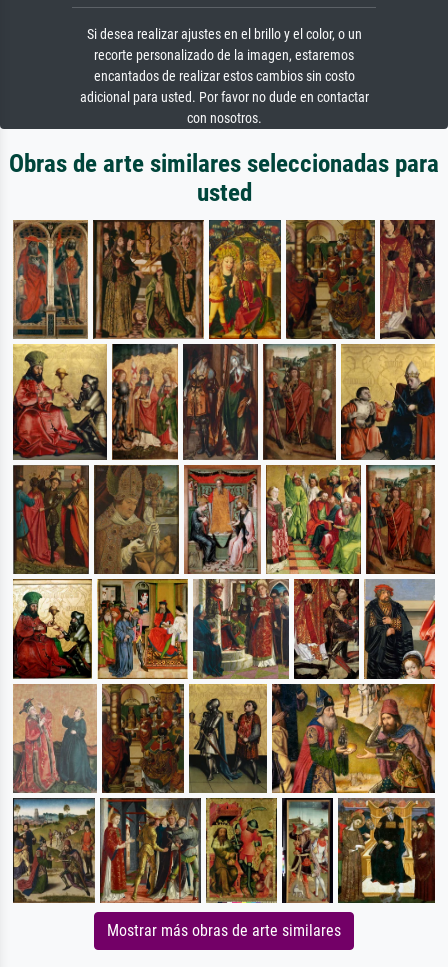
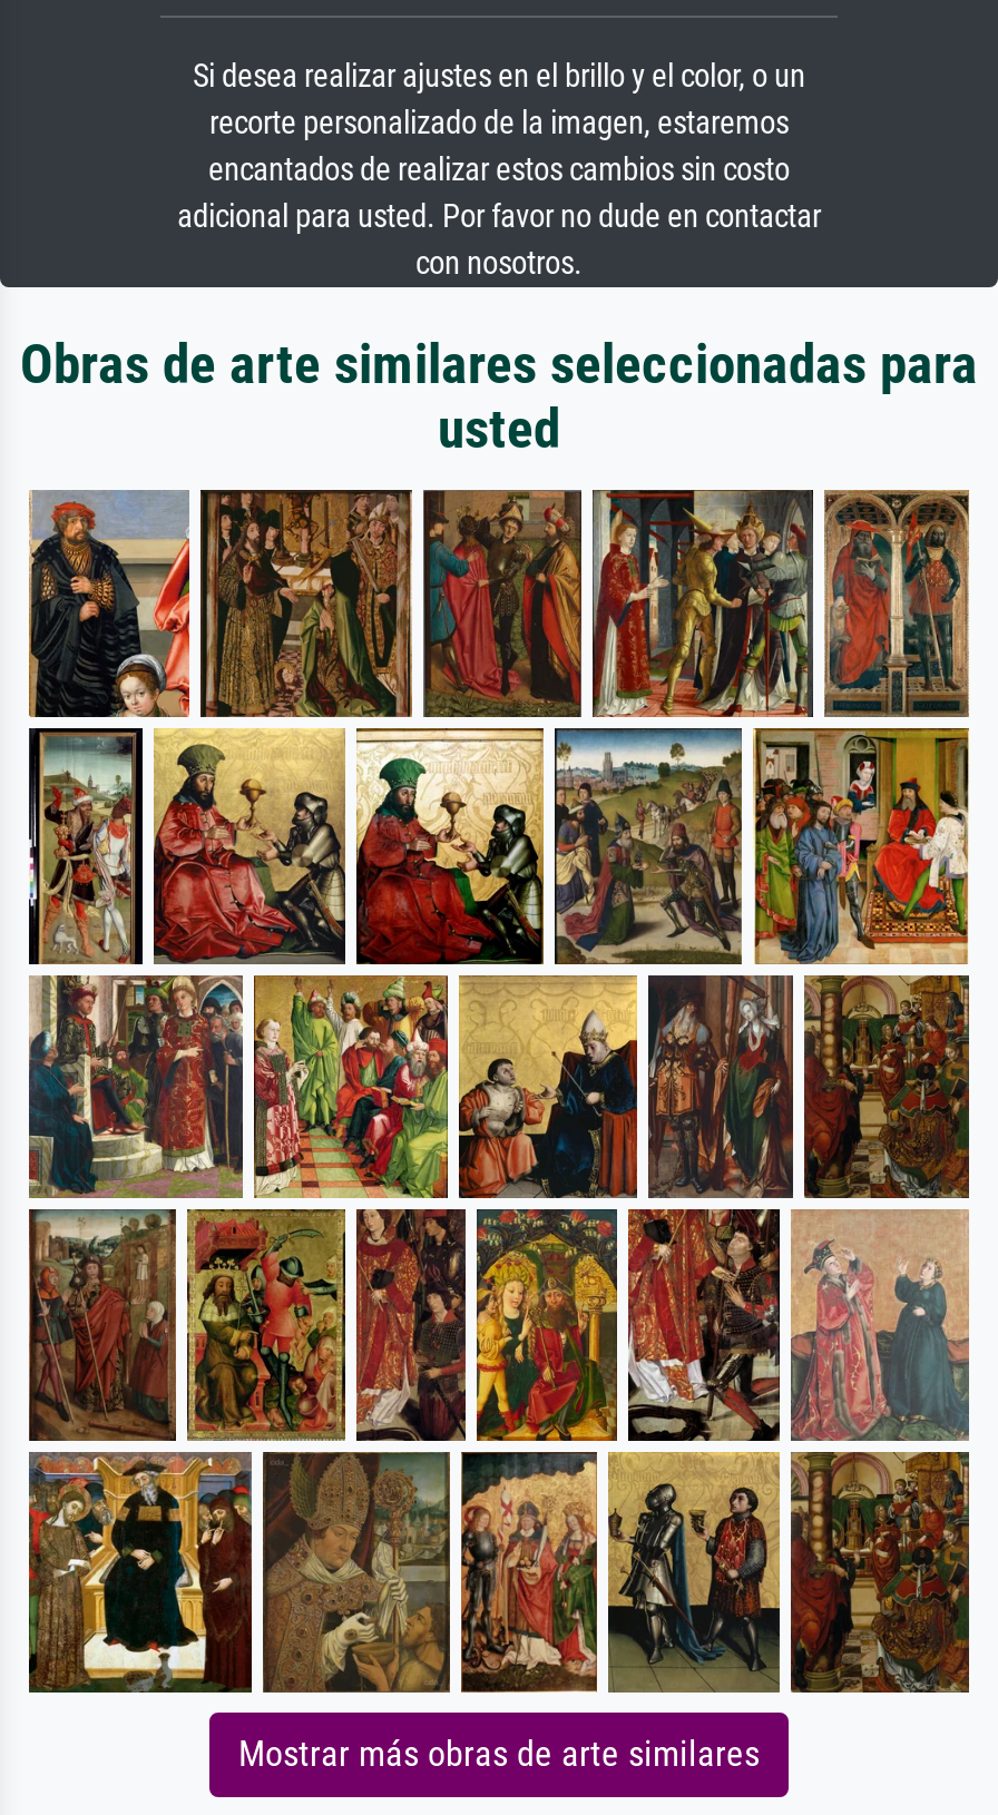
[12,219,436,904] [image] -> [27,488,971,1695] [image]

